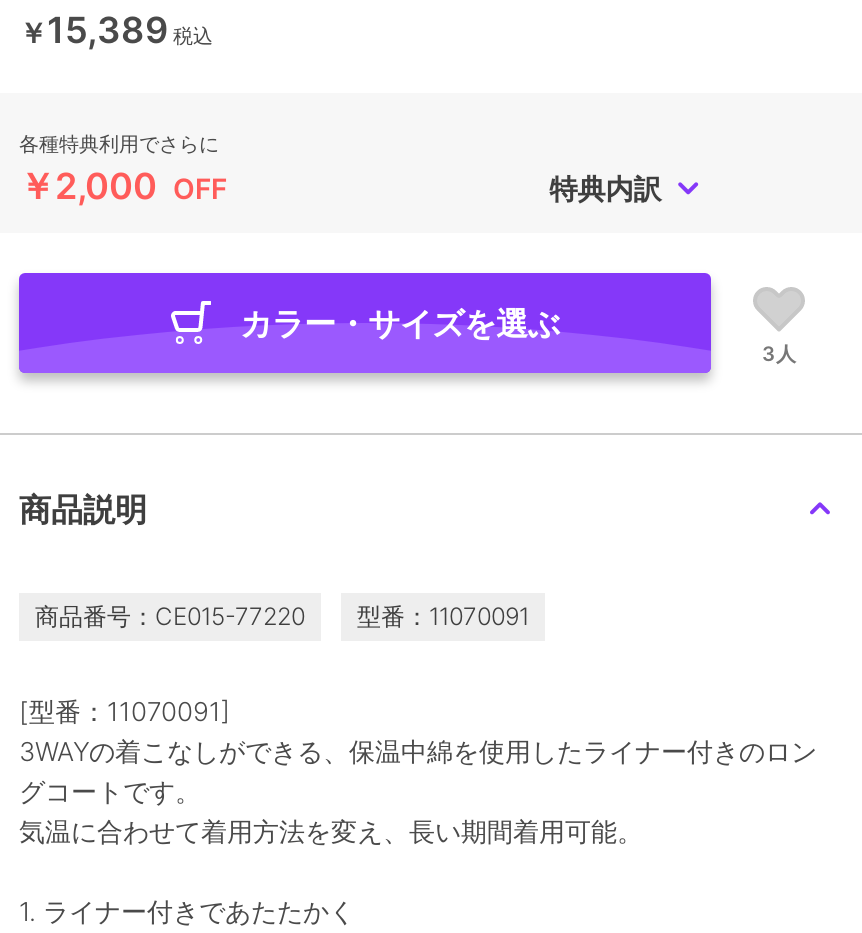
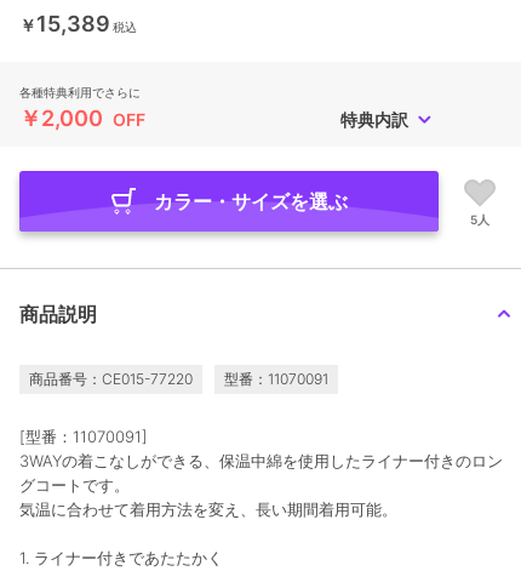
[762,341,796,365] 3人 -> [470,212,489,226] 5人

